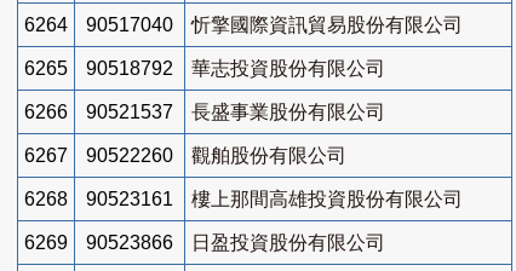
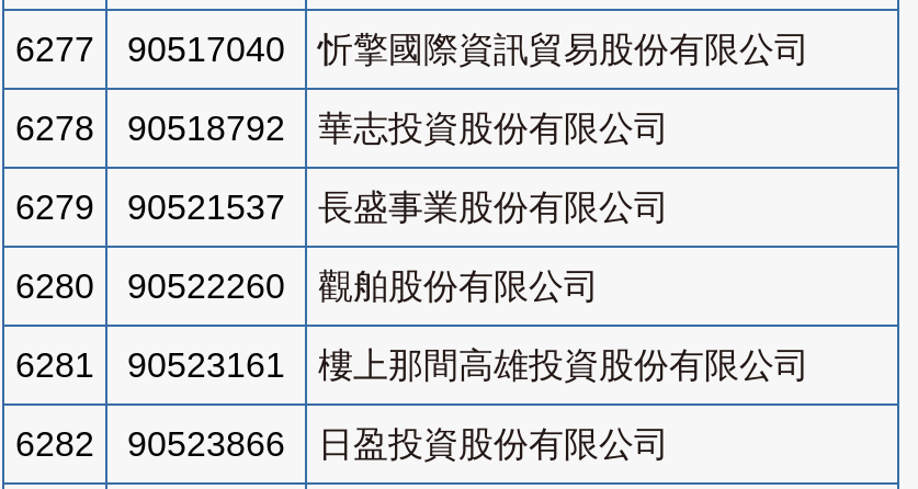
[24,14,463,35] 6264 90517040 忻擎國際資訊貿易股份有限公司 -> [15,30,809,68] 6277 90517040 忻擎國際資訊貿易股份有限公司
[24,58,385,79] 6265 90518792 華志投資股份有限公司 -> [15,109,669,147] 6278 90518792 華志投資股份有限公司
[24,102,385,122] 6266 90521537 長盛事業股份有限公司 -> [15,188,669,226] 6279 90521537 長盛事業股份有限公司
[24,145,346,166] 6267 90522260 觀舶股份有限公司 -> [15,267,599,305] 6280 90522260 觀舶股份有限公司
[24,189,463,209] 6268 90523161 樓上那間高雄投資股份有限公司 -> [15,346,809,384] 6281 90523161 樓上那間高雄投資股份有限公司
[24,232,385,253] 6269 90523866 日盈投資股份有限公司 -> [15,425,669,462] 6282 90523866 日盈投資股份有限公司

